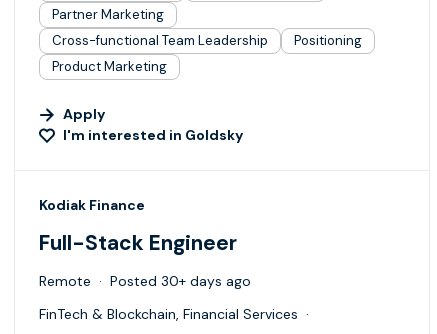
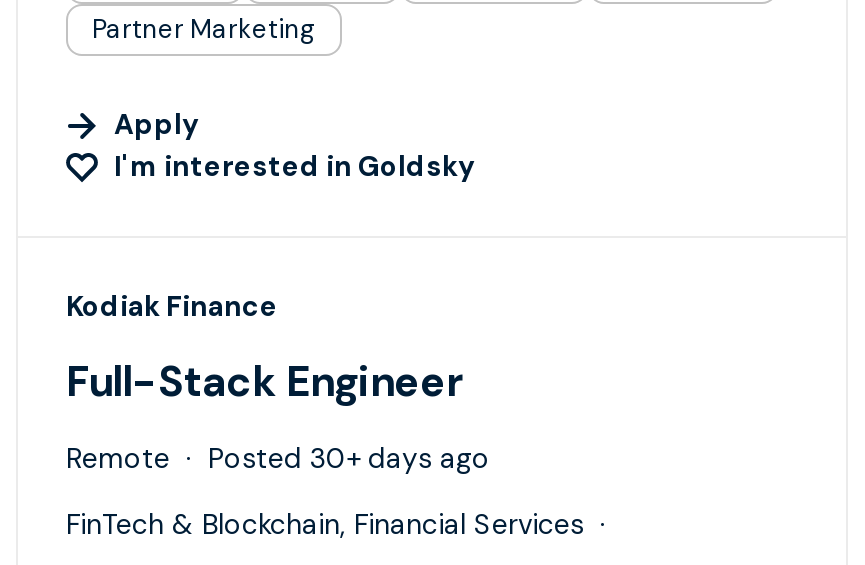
[52,32,362,75] Cross-functional Team Leadership | Positioning | Product Marketing -> none

